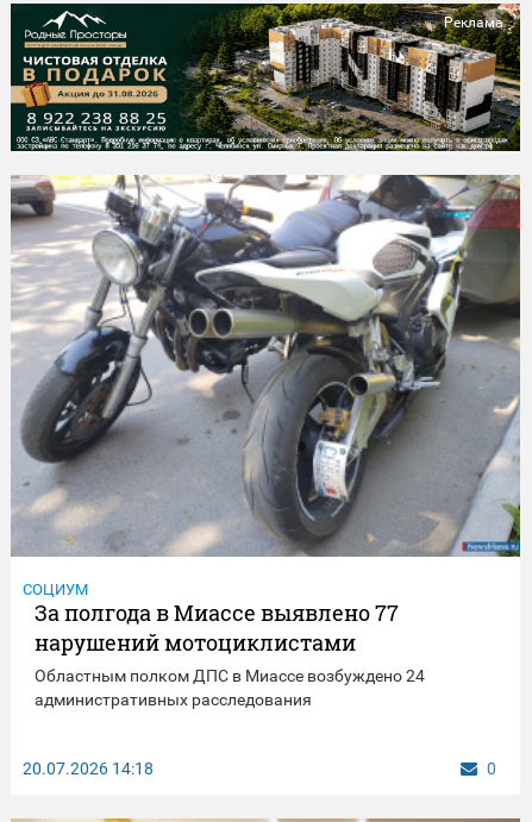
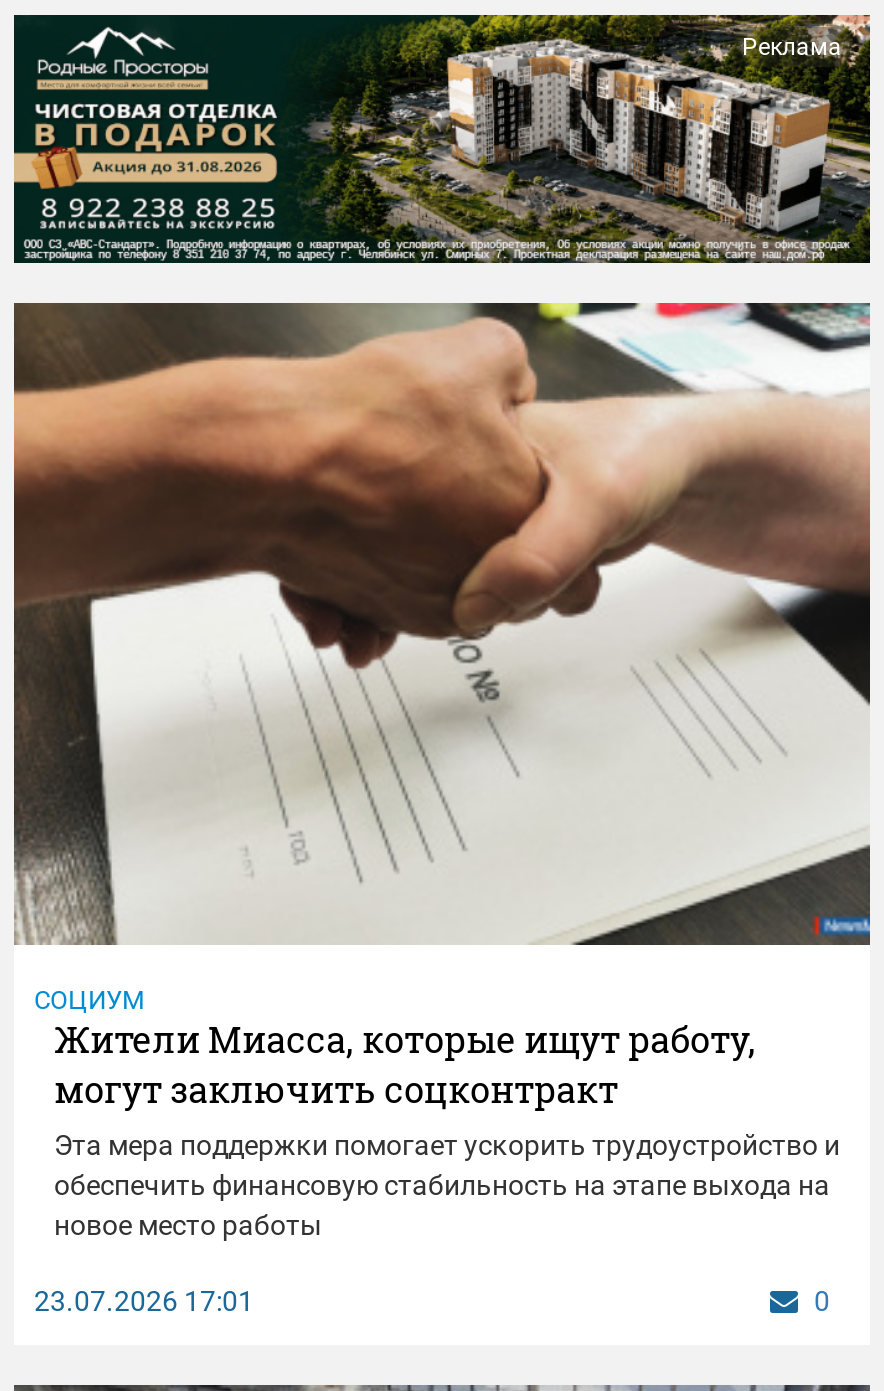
[11,174,521,709] [image] | За полгода в Миассе выявлено 77 | нарушений мотоциклистами | Областным полком ДПС в Миассе возбуждено 24 | административных расследования -> [12,301,872,1242] [image] | Жители Миасса, которые ищут работу, | могут заключить соцконтракт | Эта мера поддержки помогает ускорить трудоустройство и | обеспечить финансовую стабильность на этапе выхода на | новое место работы
[23,759,154,778] 20.07.2026 14:18 -> [34,1286,254,1318] 23.07.2026 17:01

